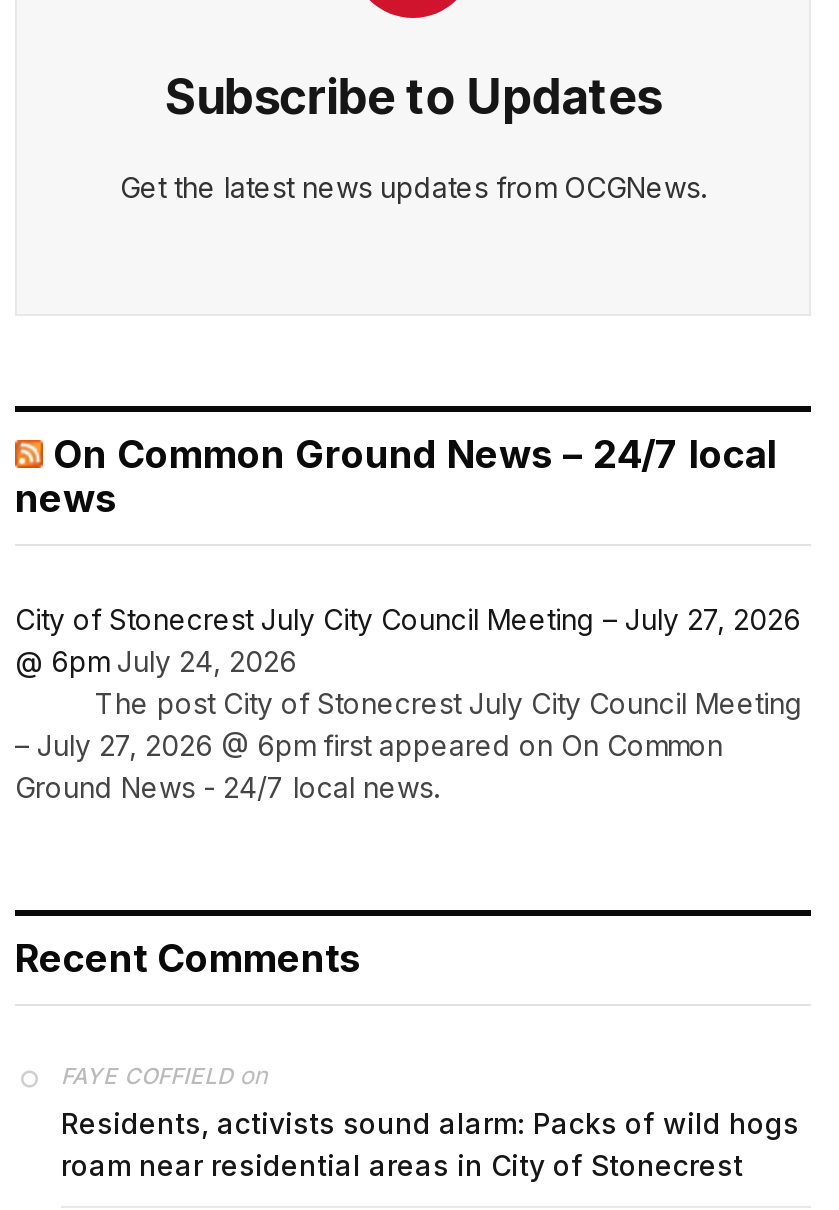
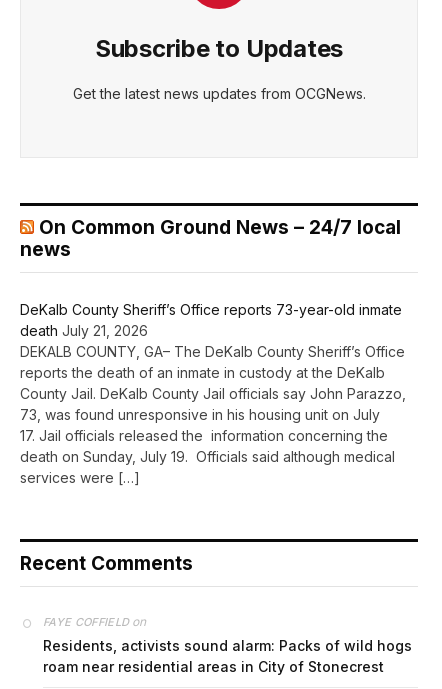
[15,603,803,805] City of Stonecrest July City Council Meeting – July 27, 2026 | @ 6pm July 24, 2026 | The post City of Stonecrest July City Council Meeting | – July 27, 2026 @ 6pm first appeared on On Common | Ground News - 24/7 local news. -> [20,301,406,486] DeKalb County Sheriff’s Office reports 73-year-old inmate | death July 21, 2026 | DEKALB COUNTY, GA– The DeKalb County Sheriff’s Office | reports the death of an inmate in custody at the DeKalb | County Jail. DeKalb County Jail officials say John Parazzo, | 73, was found unresponsive in his housing unit on July | 17. Jail officials released the information concerning the | death on Sunday, July 19. Officials said although medical | services were […]

